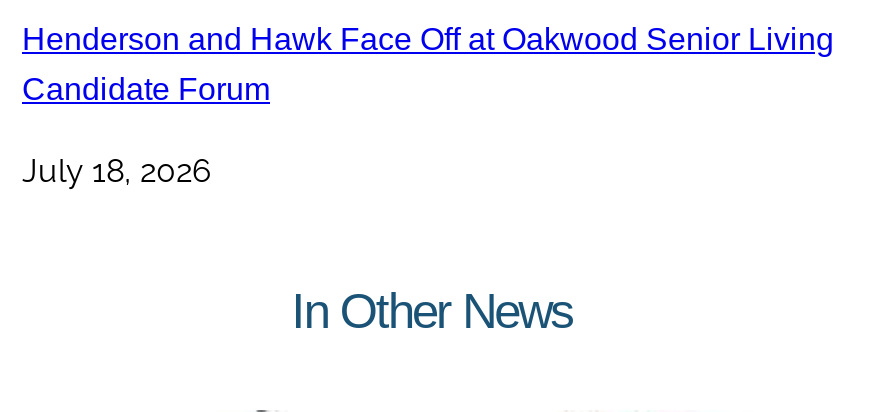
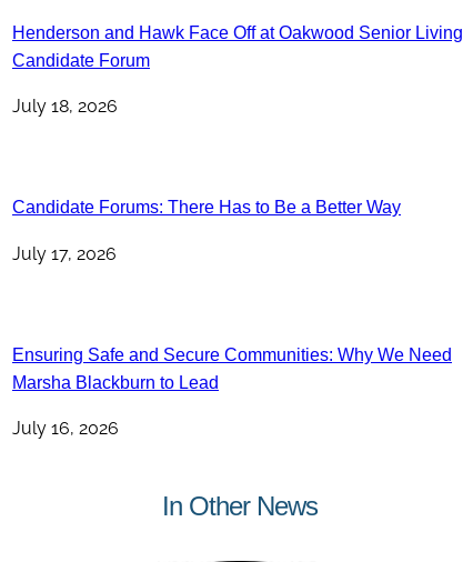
none -> [12,197,401,264] Candidate Forums: There Has to Be a Better Way | July 17, 2026
none -> [12,344,452,439] Ensuring Safe and Secure Communities: Why We Need | Marsha Blackburn to Lead | July 16, 2026

